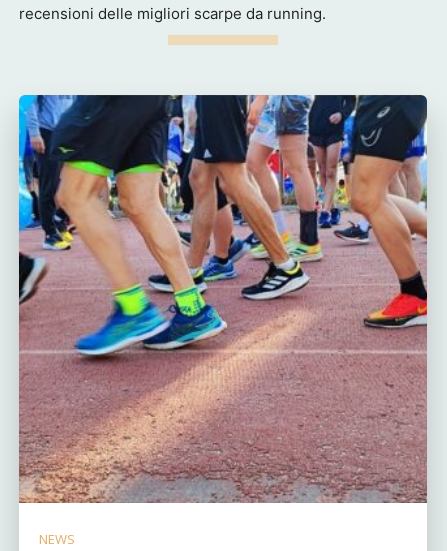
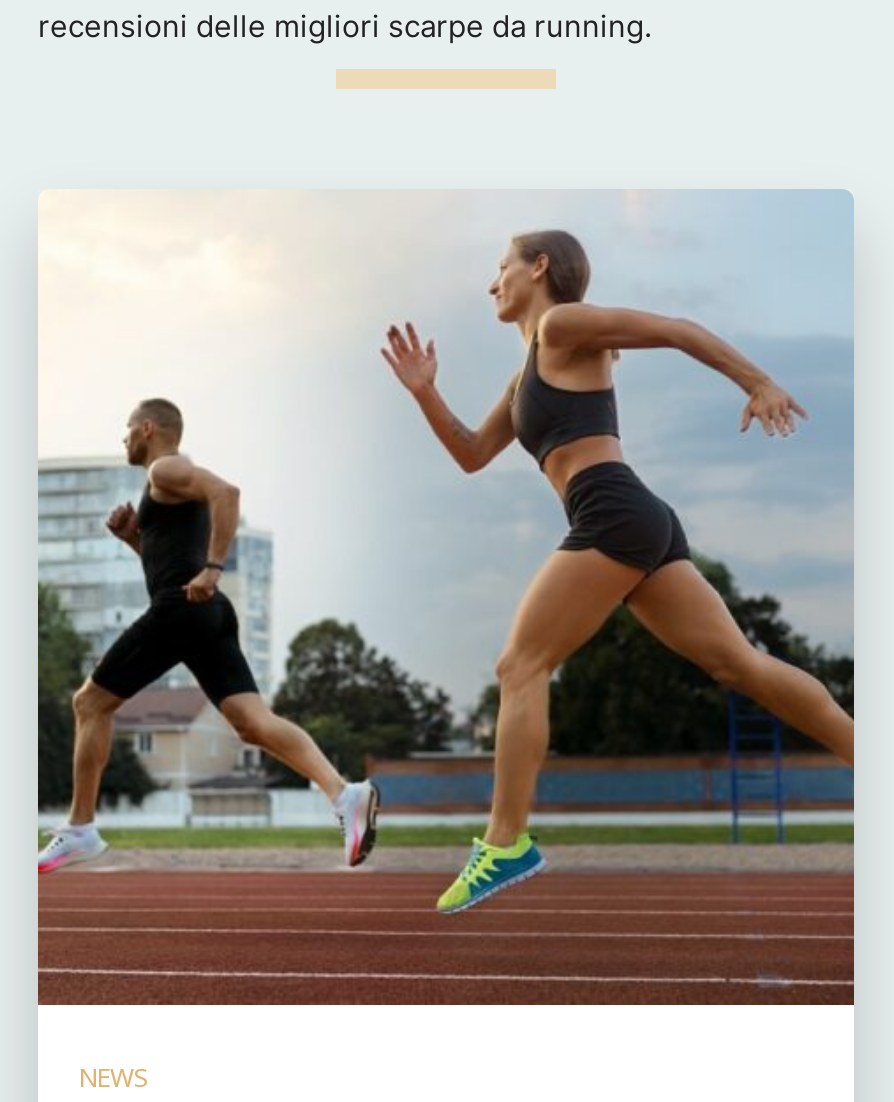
[18,94,428,503] [image] -> [36,190,856,1004] [image]

